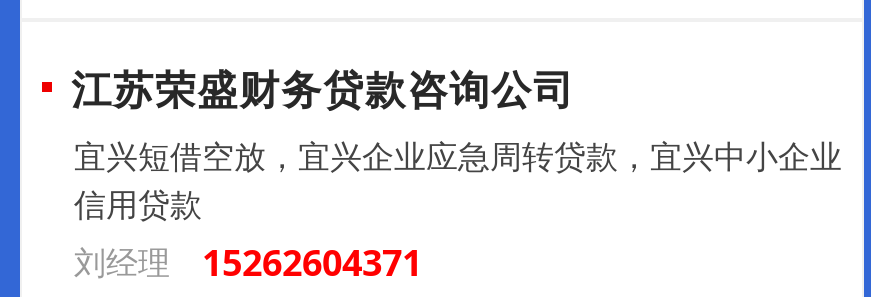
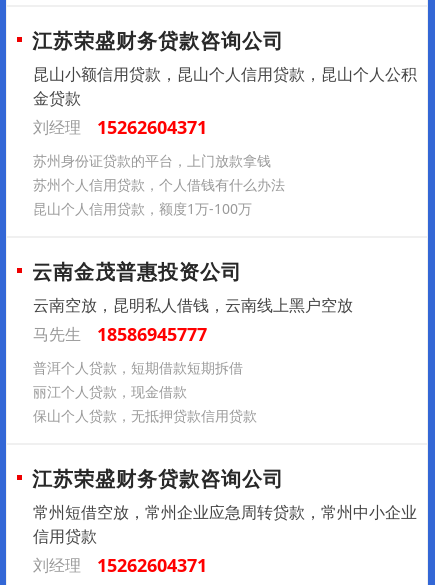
[74,134,842,178] 宜兴短借空放，宜兴企业应急周转贷款，宜兴中小企业 -> [32,63,417,523] 昆山小额信用贷款，昆山个人信用贷款，昆山个人公积 | 金贷款 | 刘经理 | 15262604371 | 苏州身份证贷款的平台，上门放款拿钱 | 苏州个人信用贷款，个人借钱有什么办法 | 昆山个人信用贷款，额度1万-100万 | 云南金茂普惠投资公司 | 云南空放，昆明私人借钱，云南线上黑户空放 | 马先生 | 18586945777 | 普洱个人贷款，短期借款短期拆借 | 丽江个人贷款，现金借款 | 保山个人贷款，无抵押贷款信用贷款 | 江苏荣盛财务贷款咨询公司 | 常州短借空放，常州企业应急周转贷款，常州中小企业

